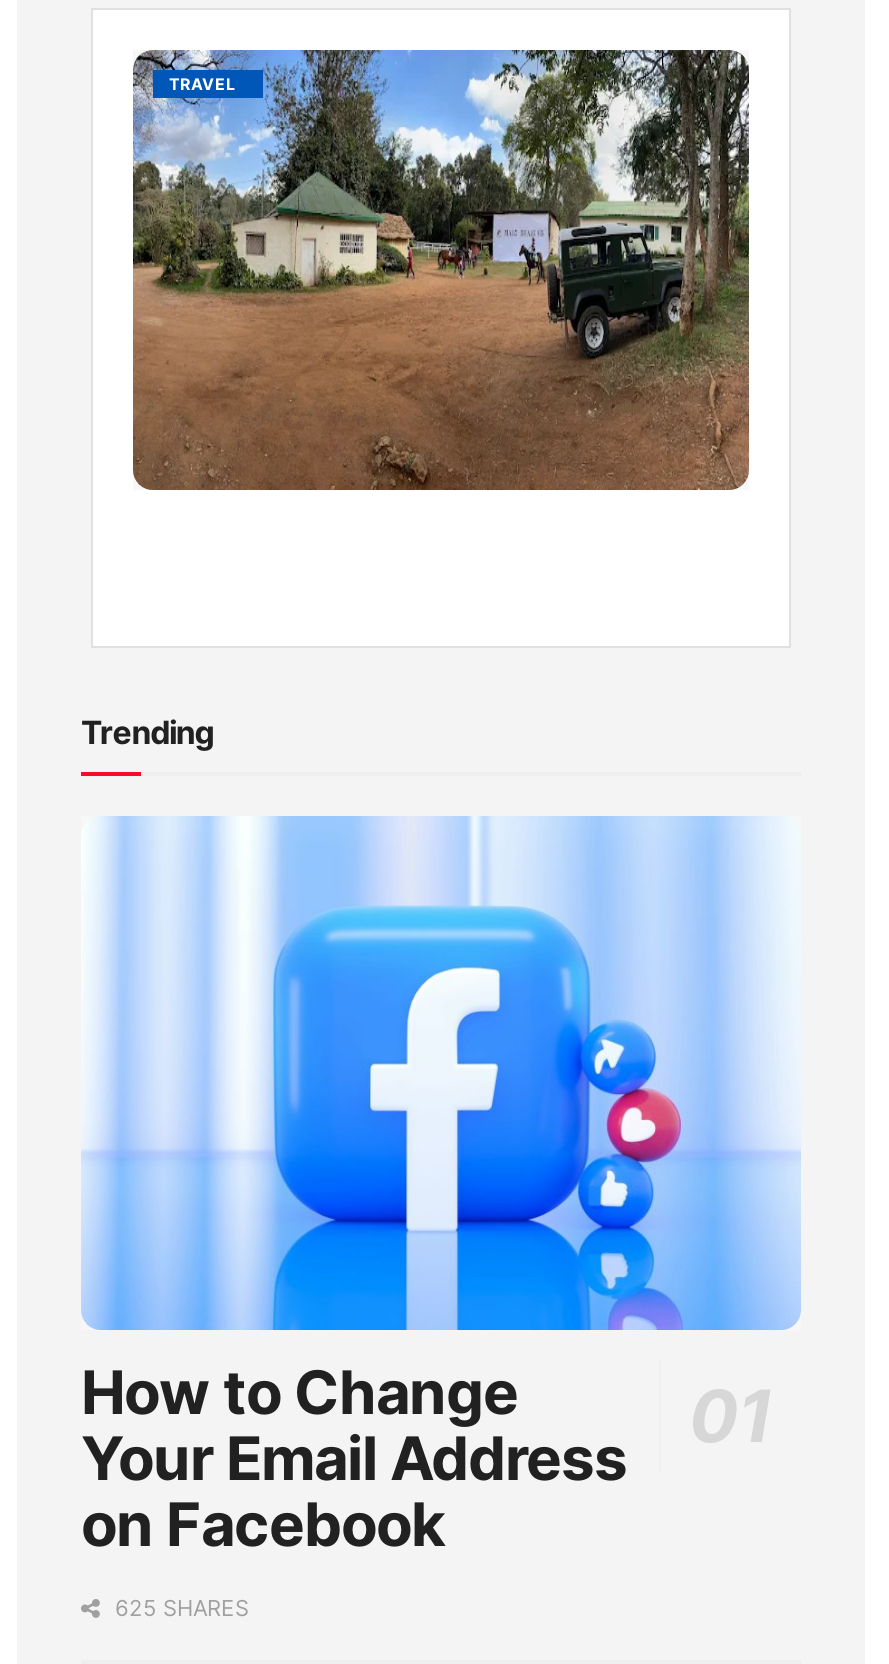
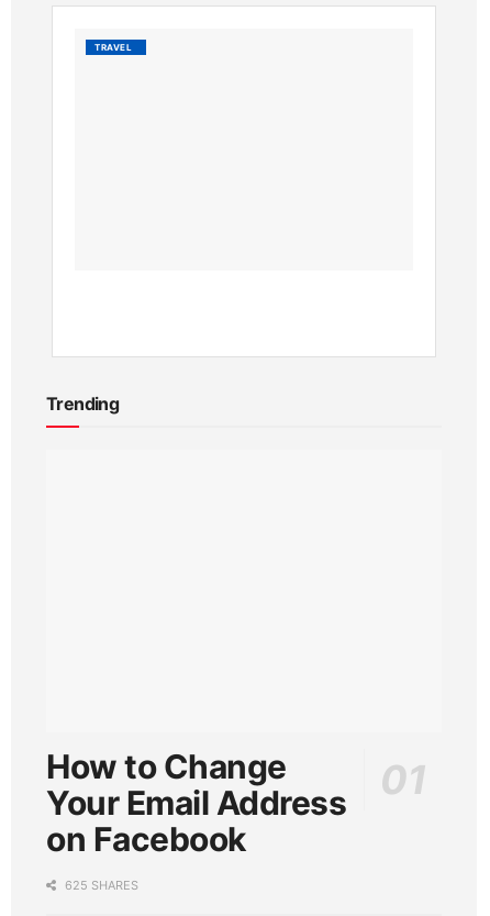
[131,48,751,492] [image] -> none
[81,816,801,1332] [image] -> none

